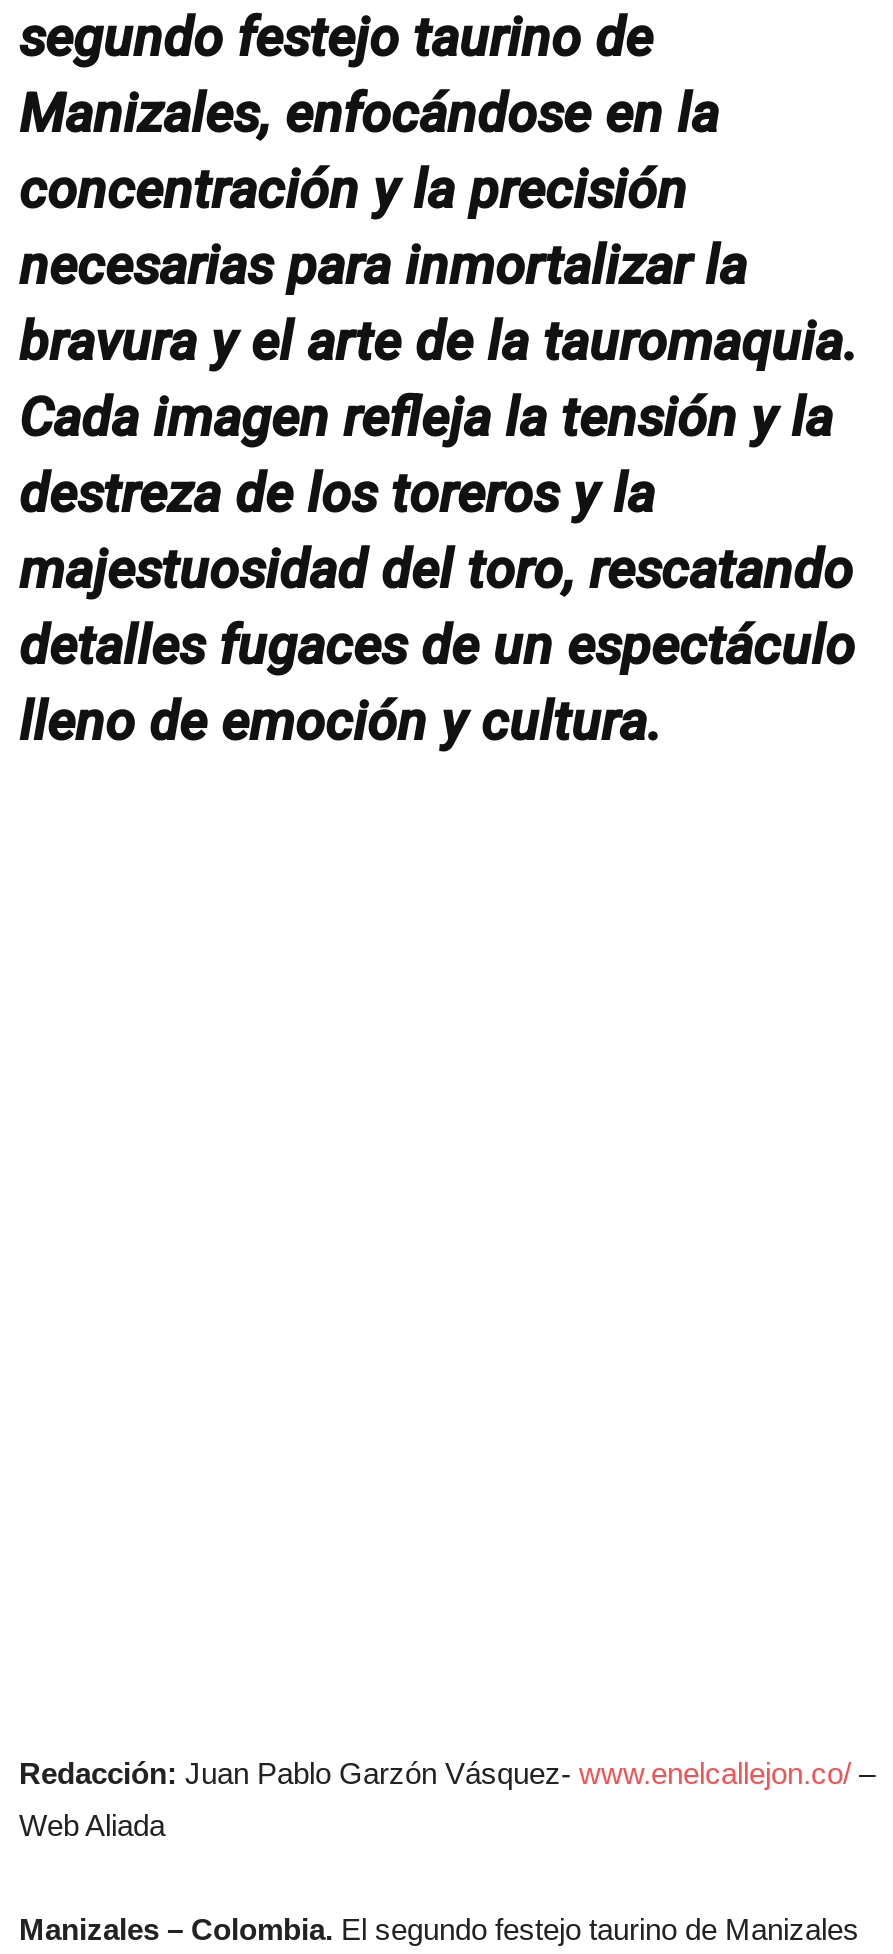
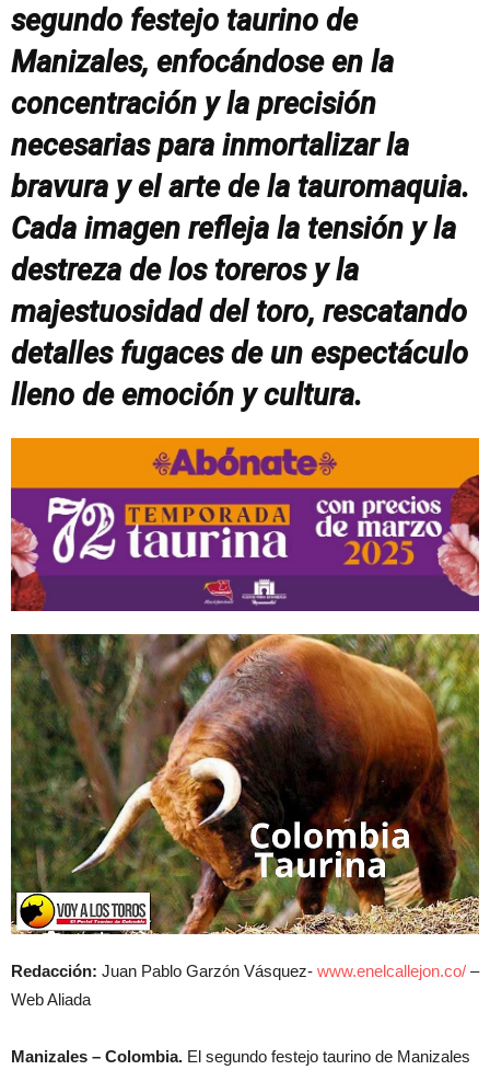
none -> [10,437,480,612] [image]
none -> [10,633,480,935] [image]

